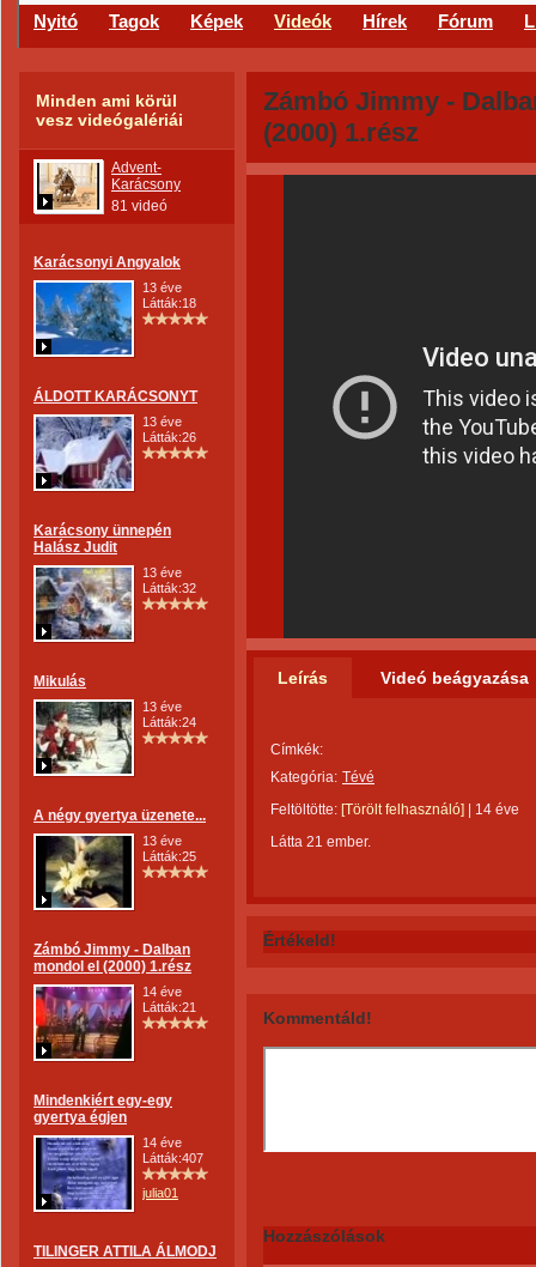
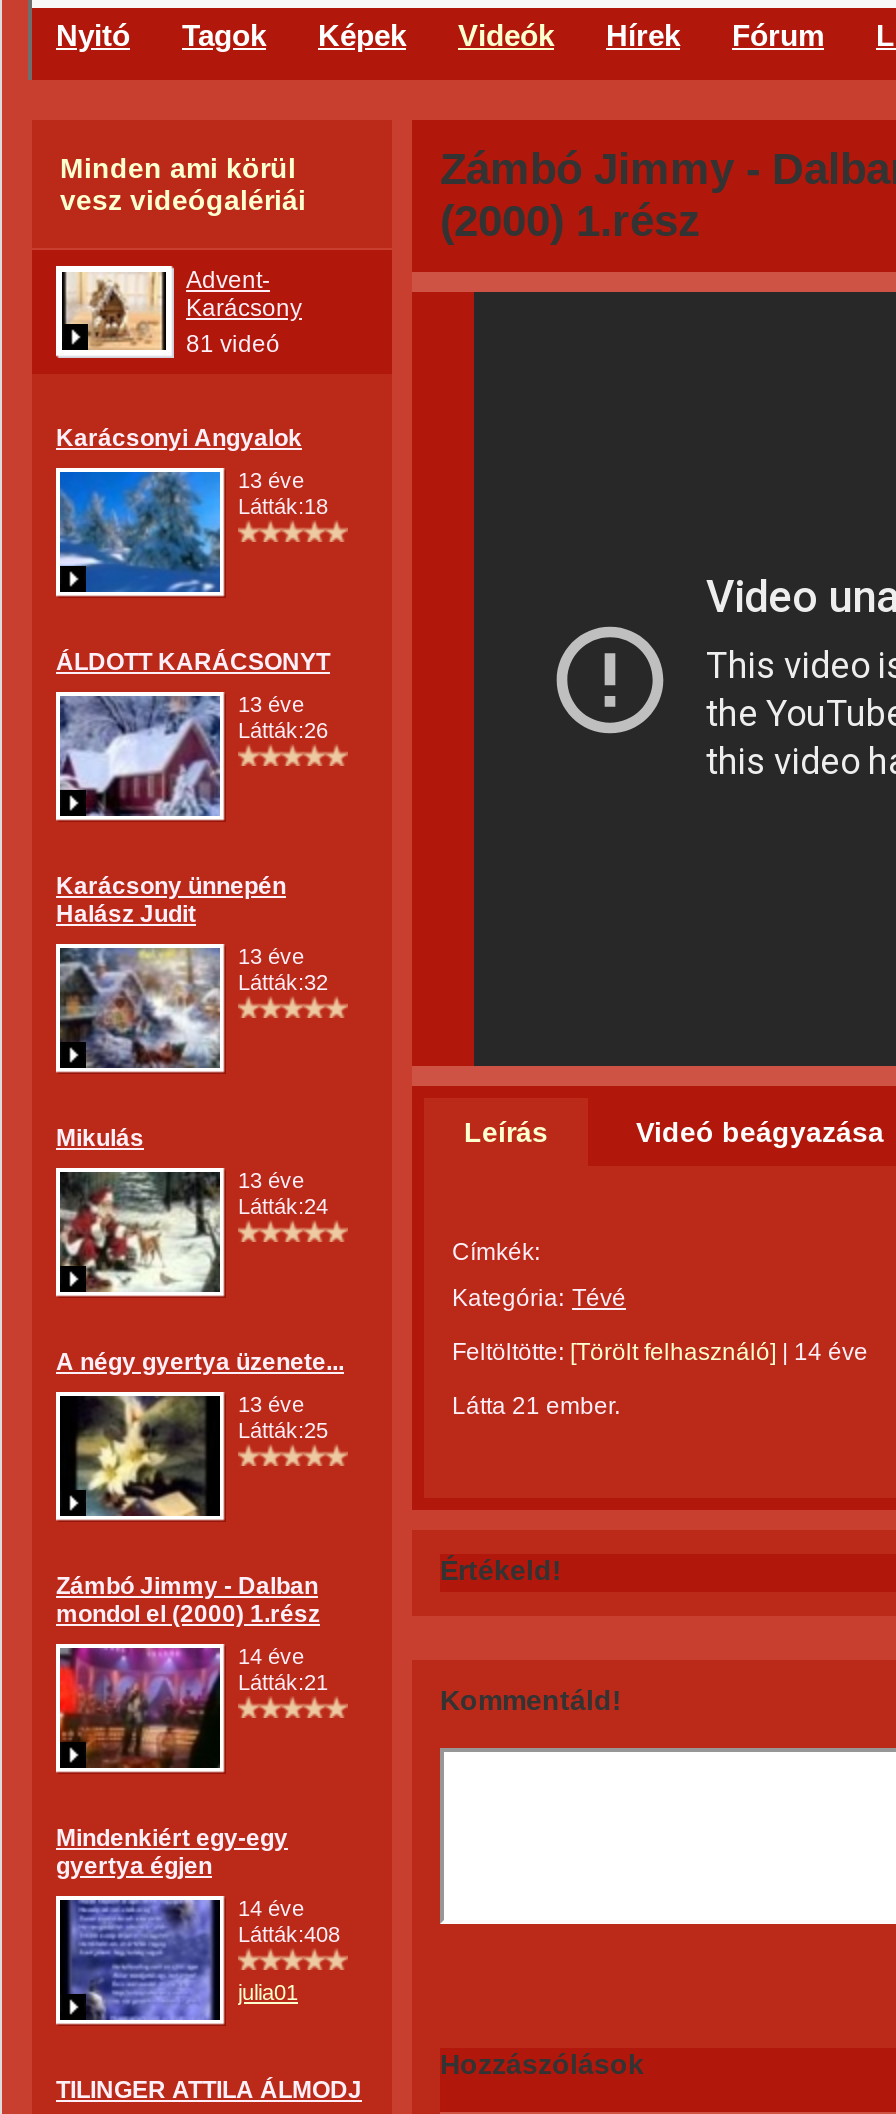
[142,1151,203,1165] Látták:407 -> [238,1922,340,1946] Látták:408

